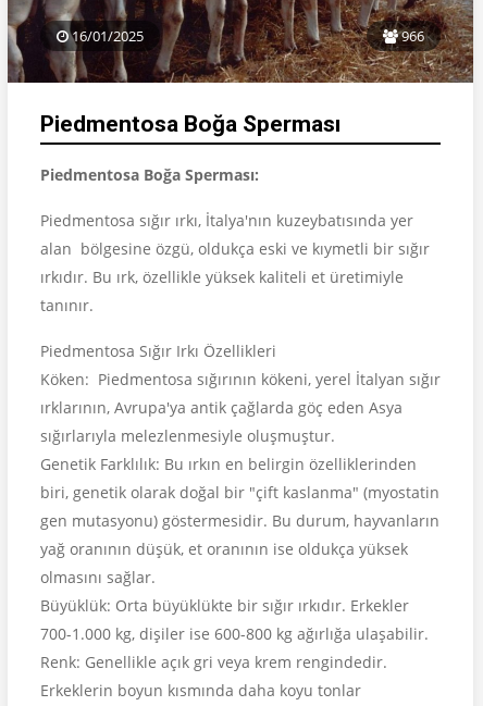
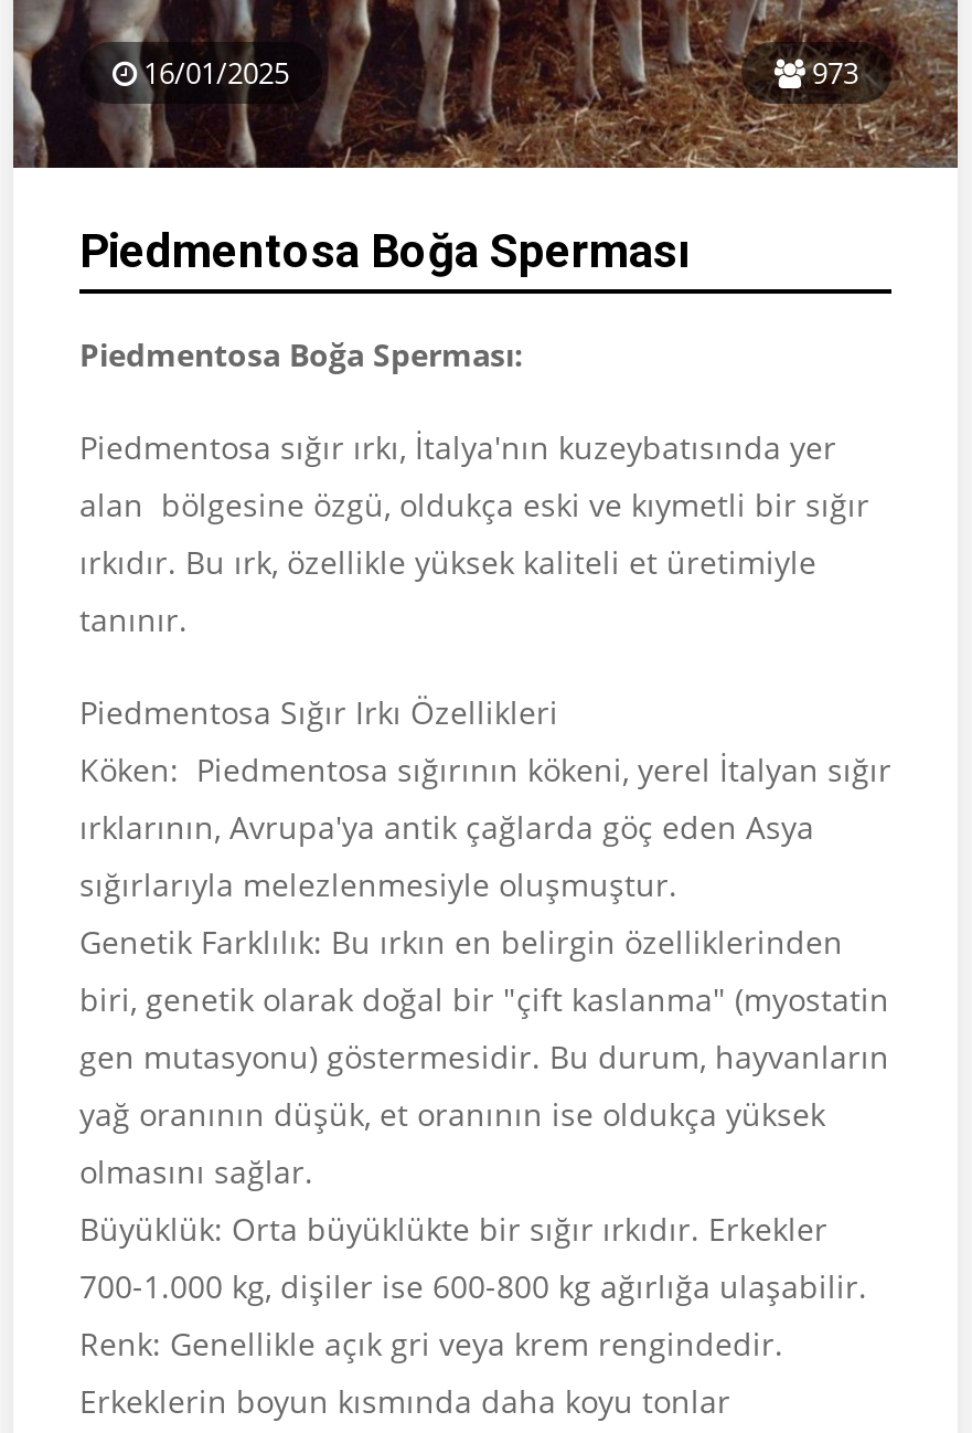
[398,26,424,46] 966 -> [805,53,858,93] 973

